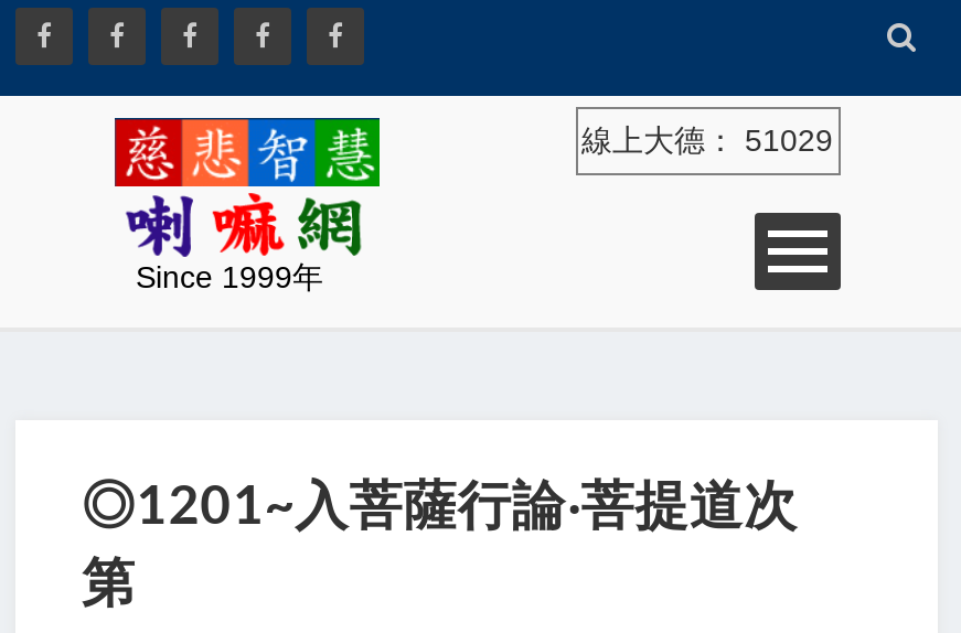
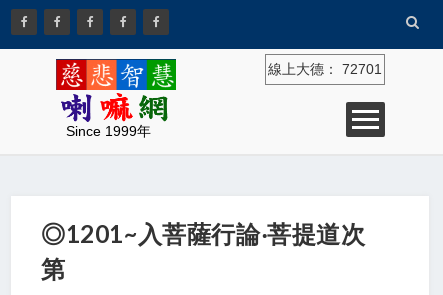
[581,123,833,158] 線上大德：51029 -> [267,61,381,77] 線上大德：72701

